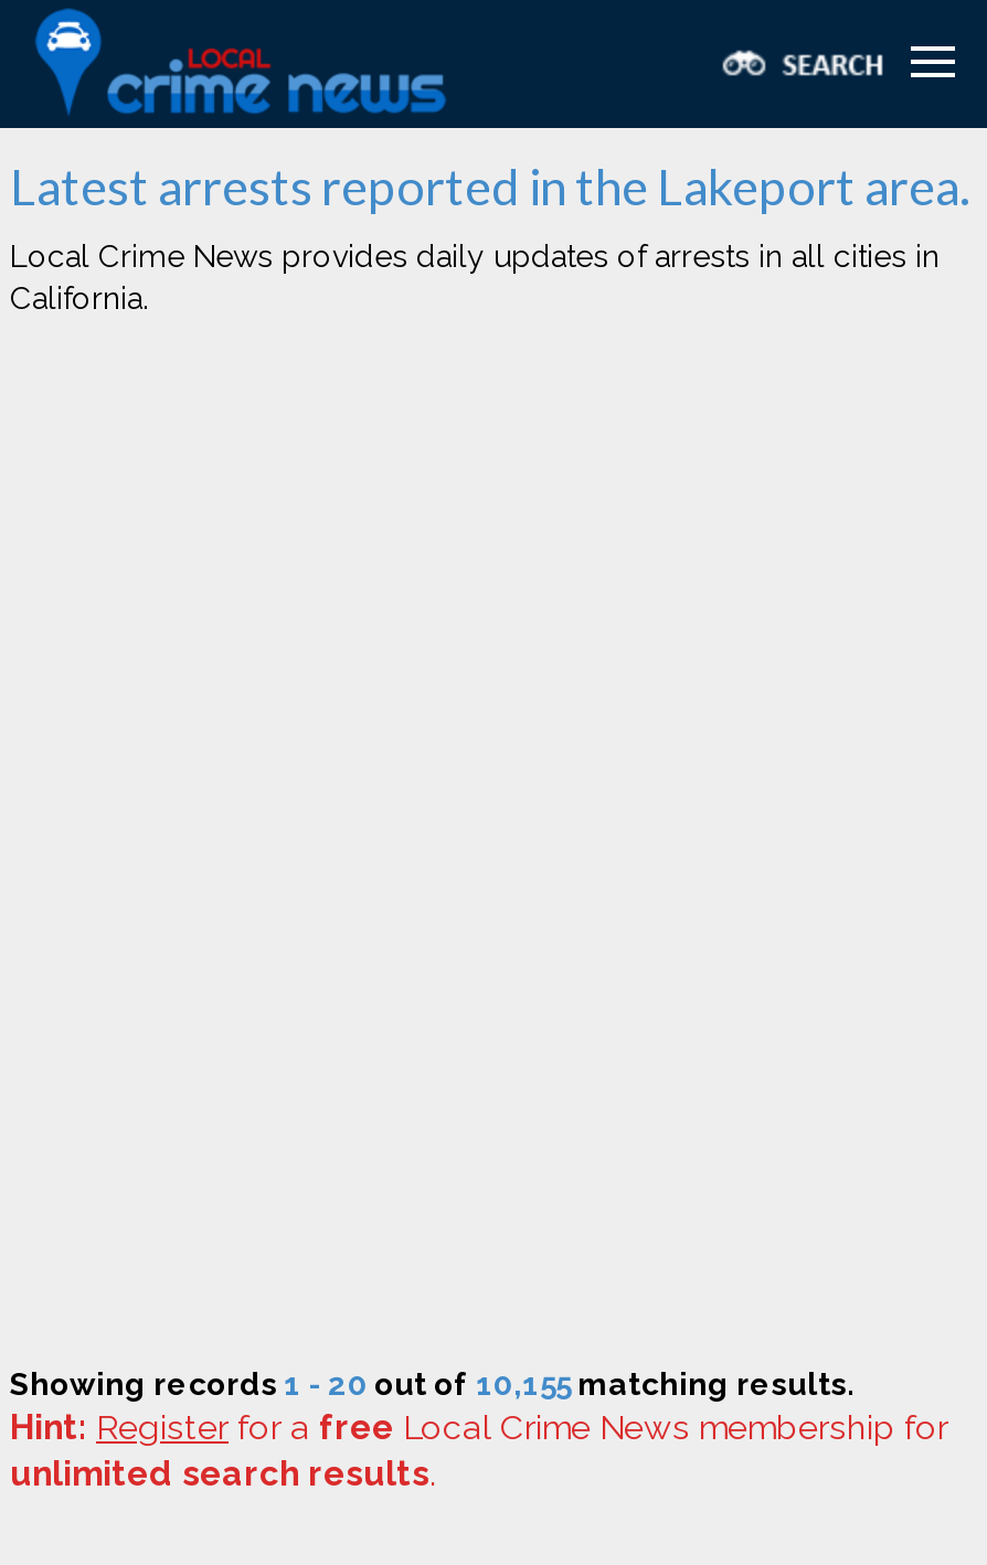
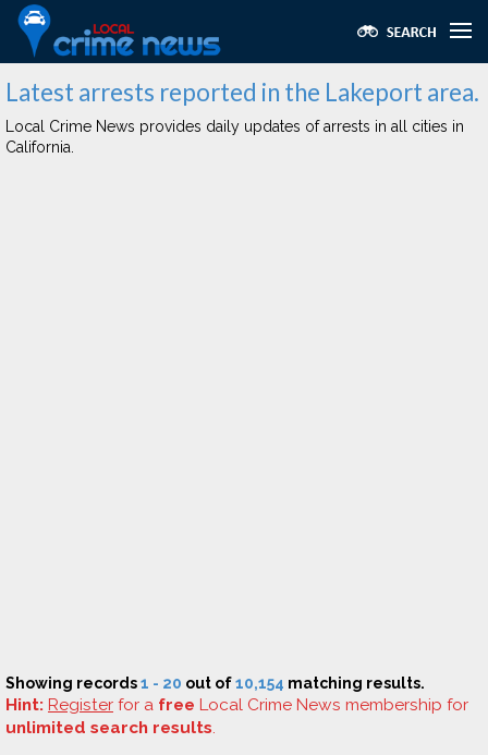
[10,1366,856,1402] Showing records 1 - 20 out of 10,155 matching results. -> [5,674,425,692] Showing records 1 - 20 out of 10,154 matching results.

